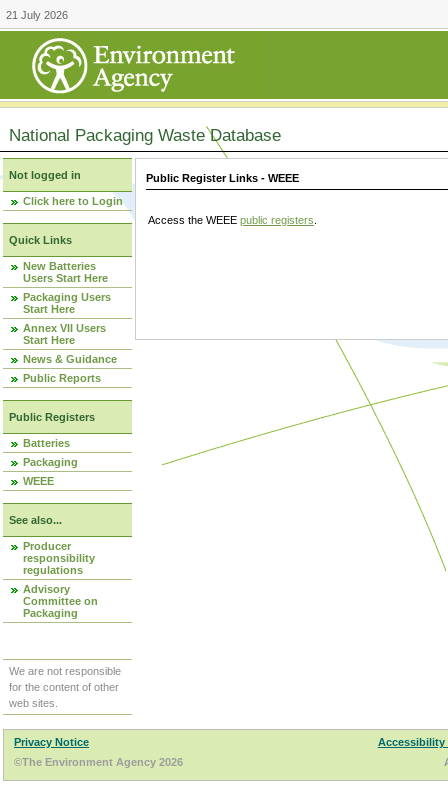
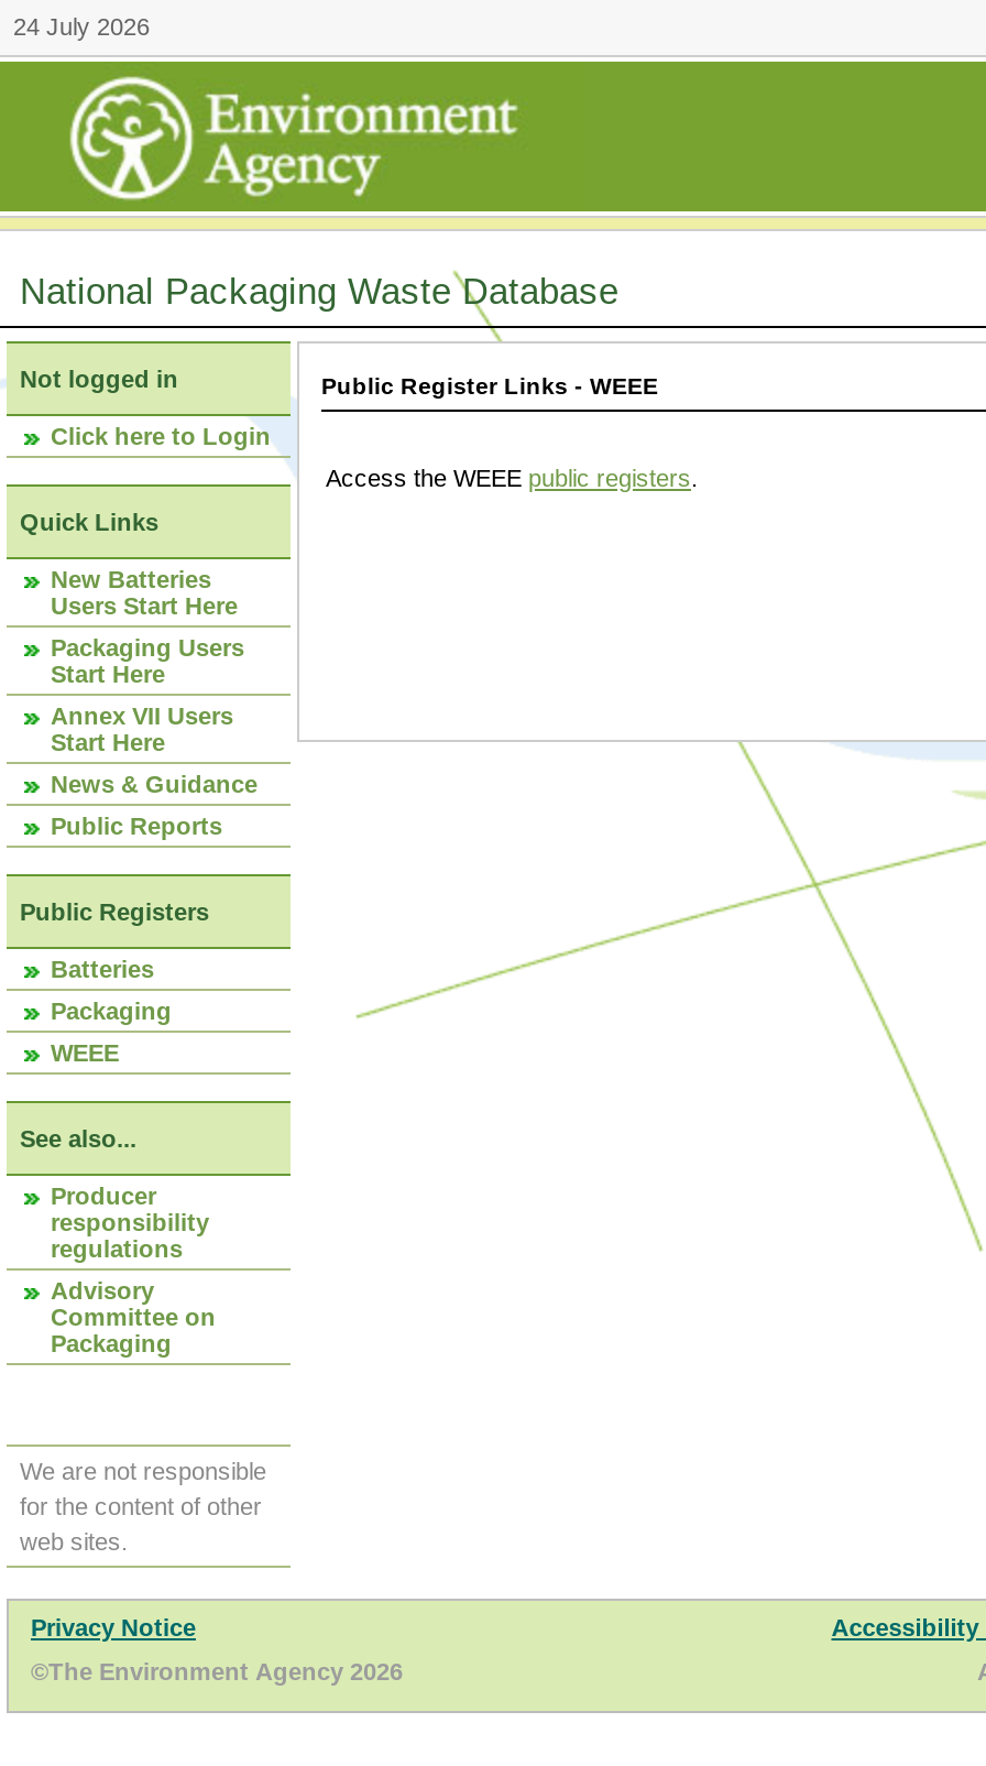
[6,9,68,21] 21 July 2026 -> [13,13,150,40] 24 July 2026

